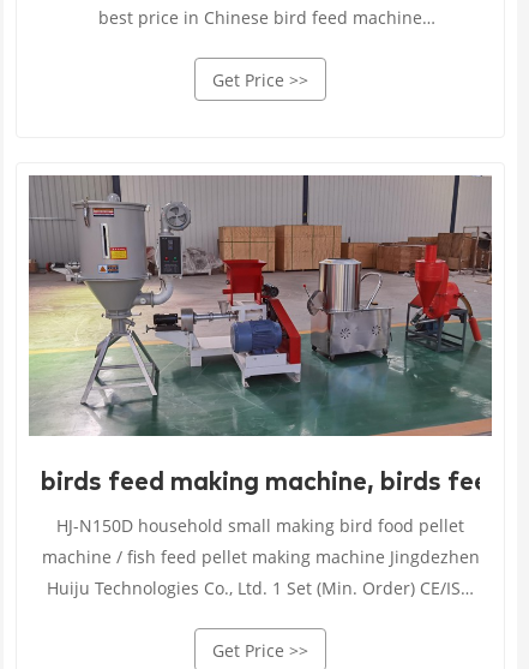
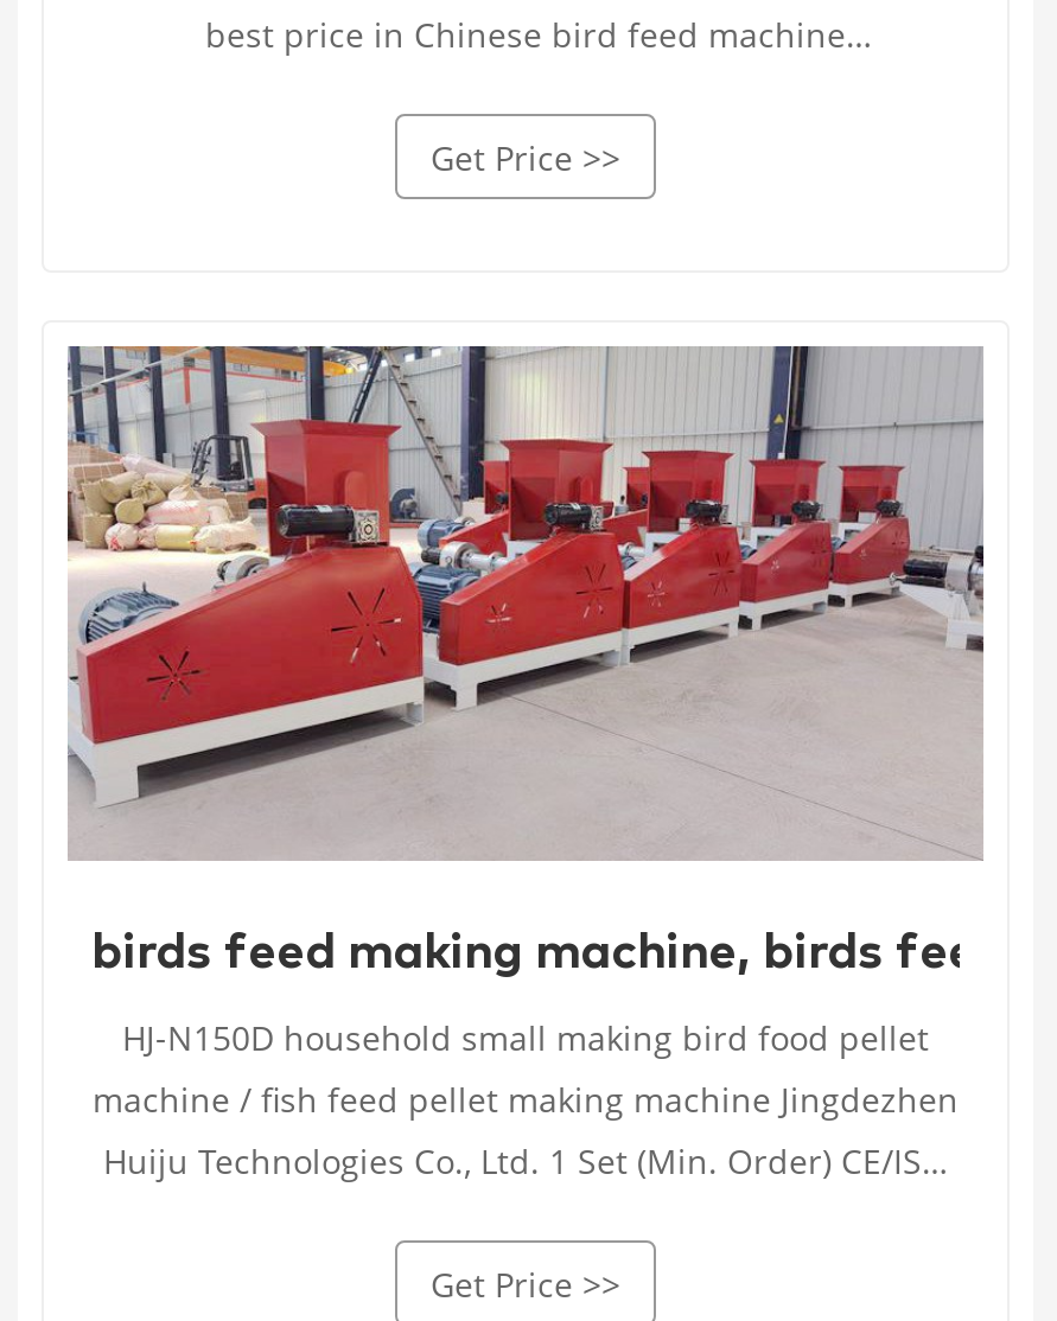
[28,174,493,436] [image] -> [68,344,986,861] [image]

